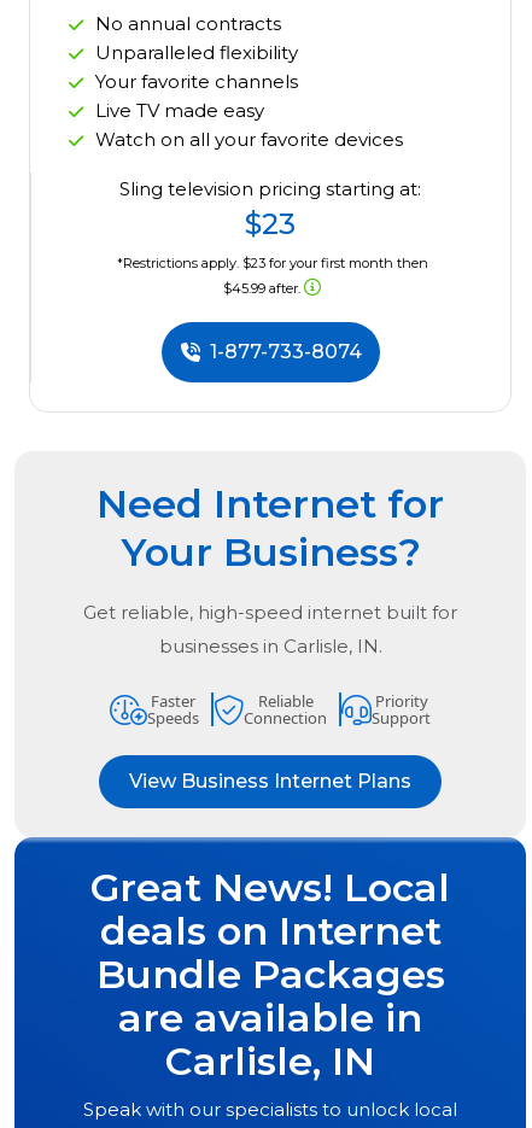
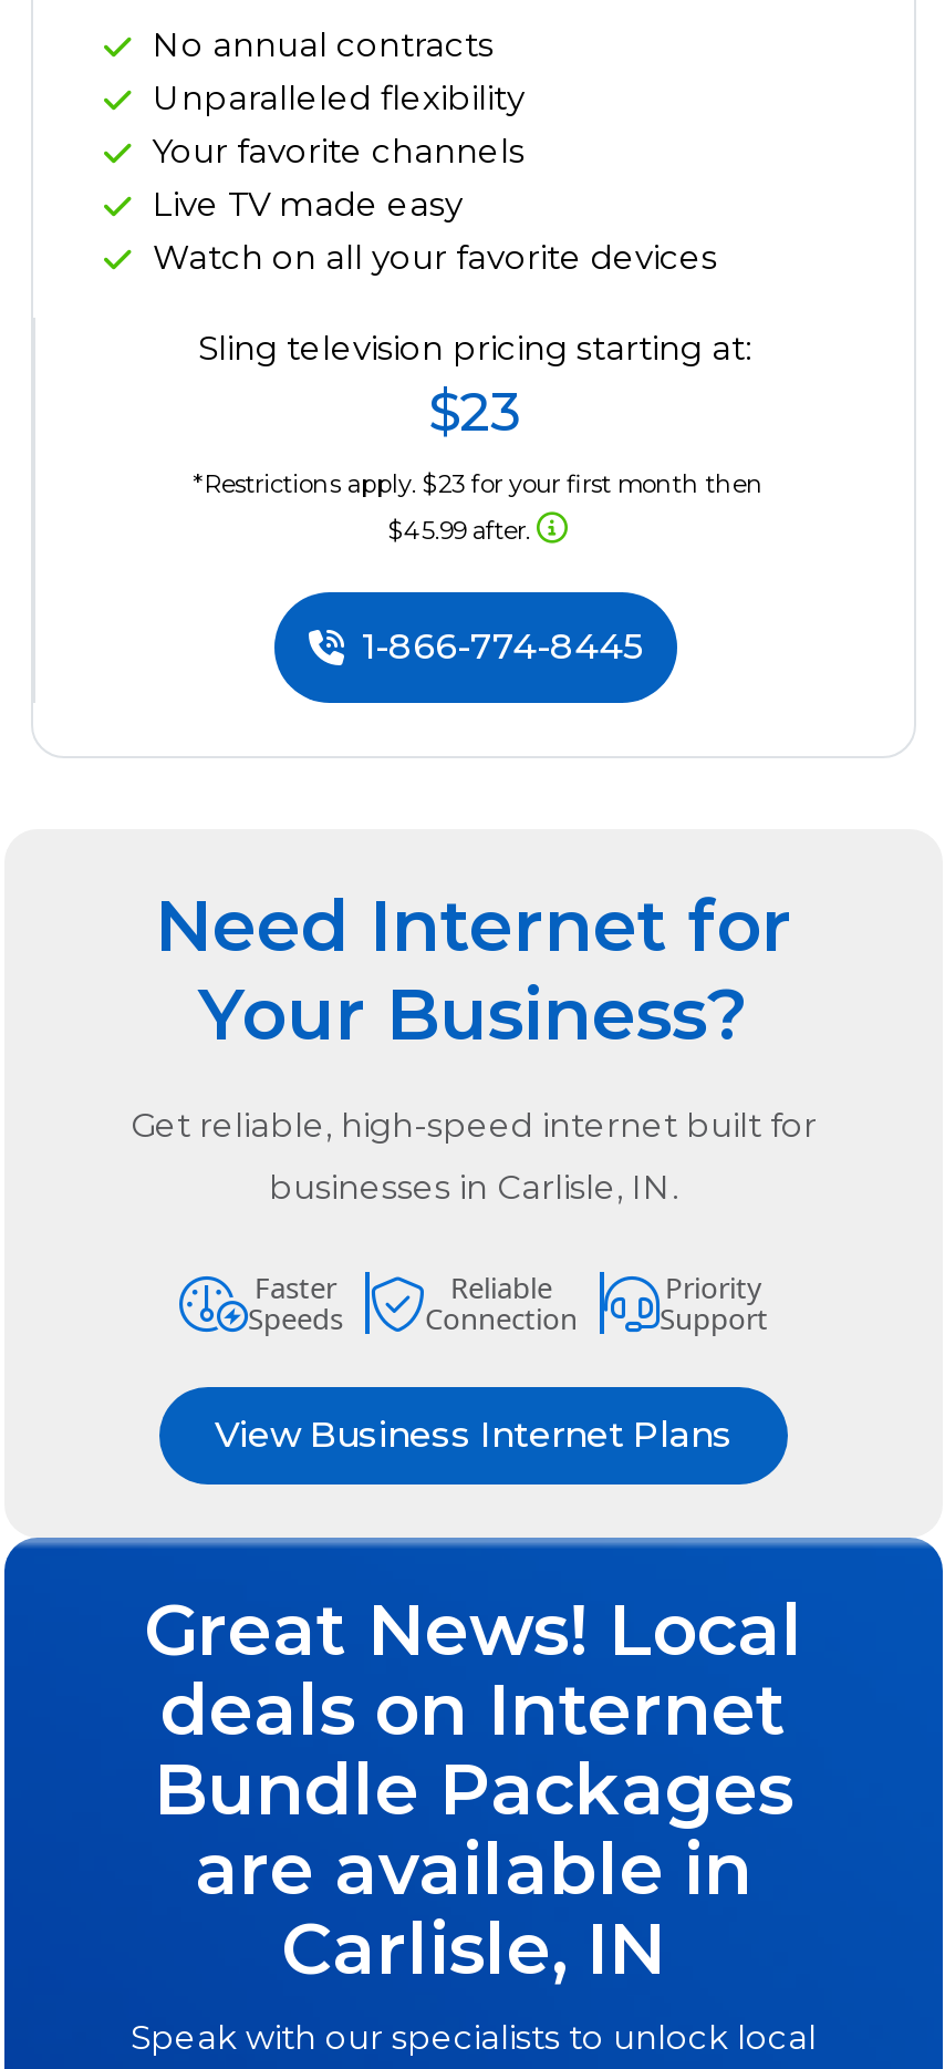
[210,340,362,363] 1-877-733-8074 -> [362,626,643,668] 1-866-774-8445

